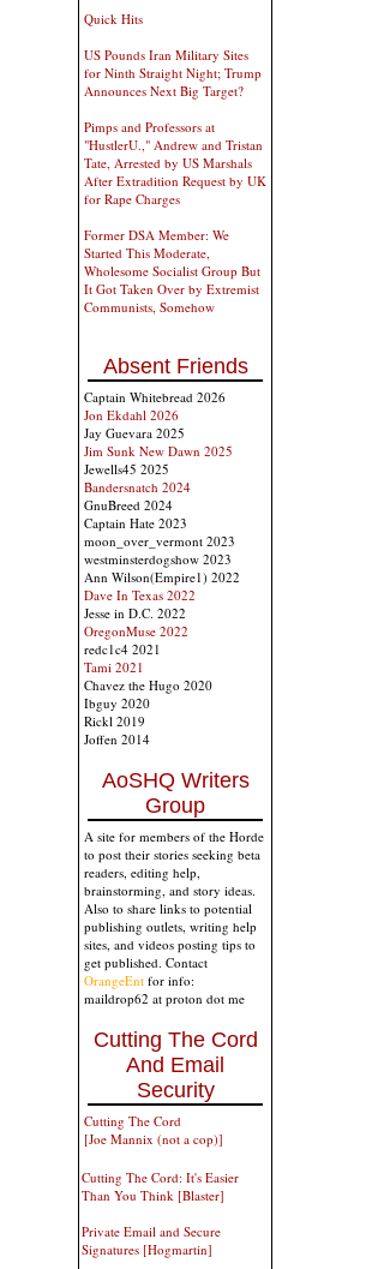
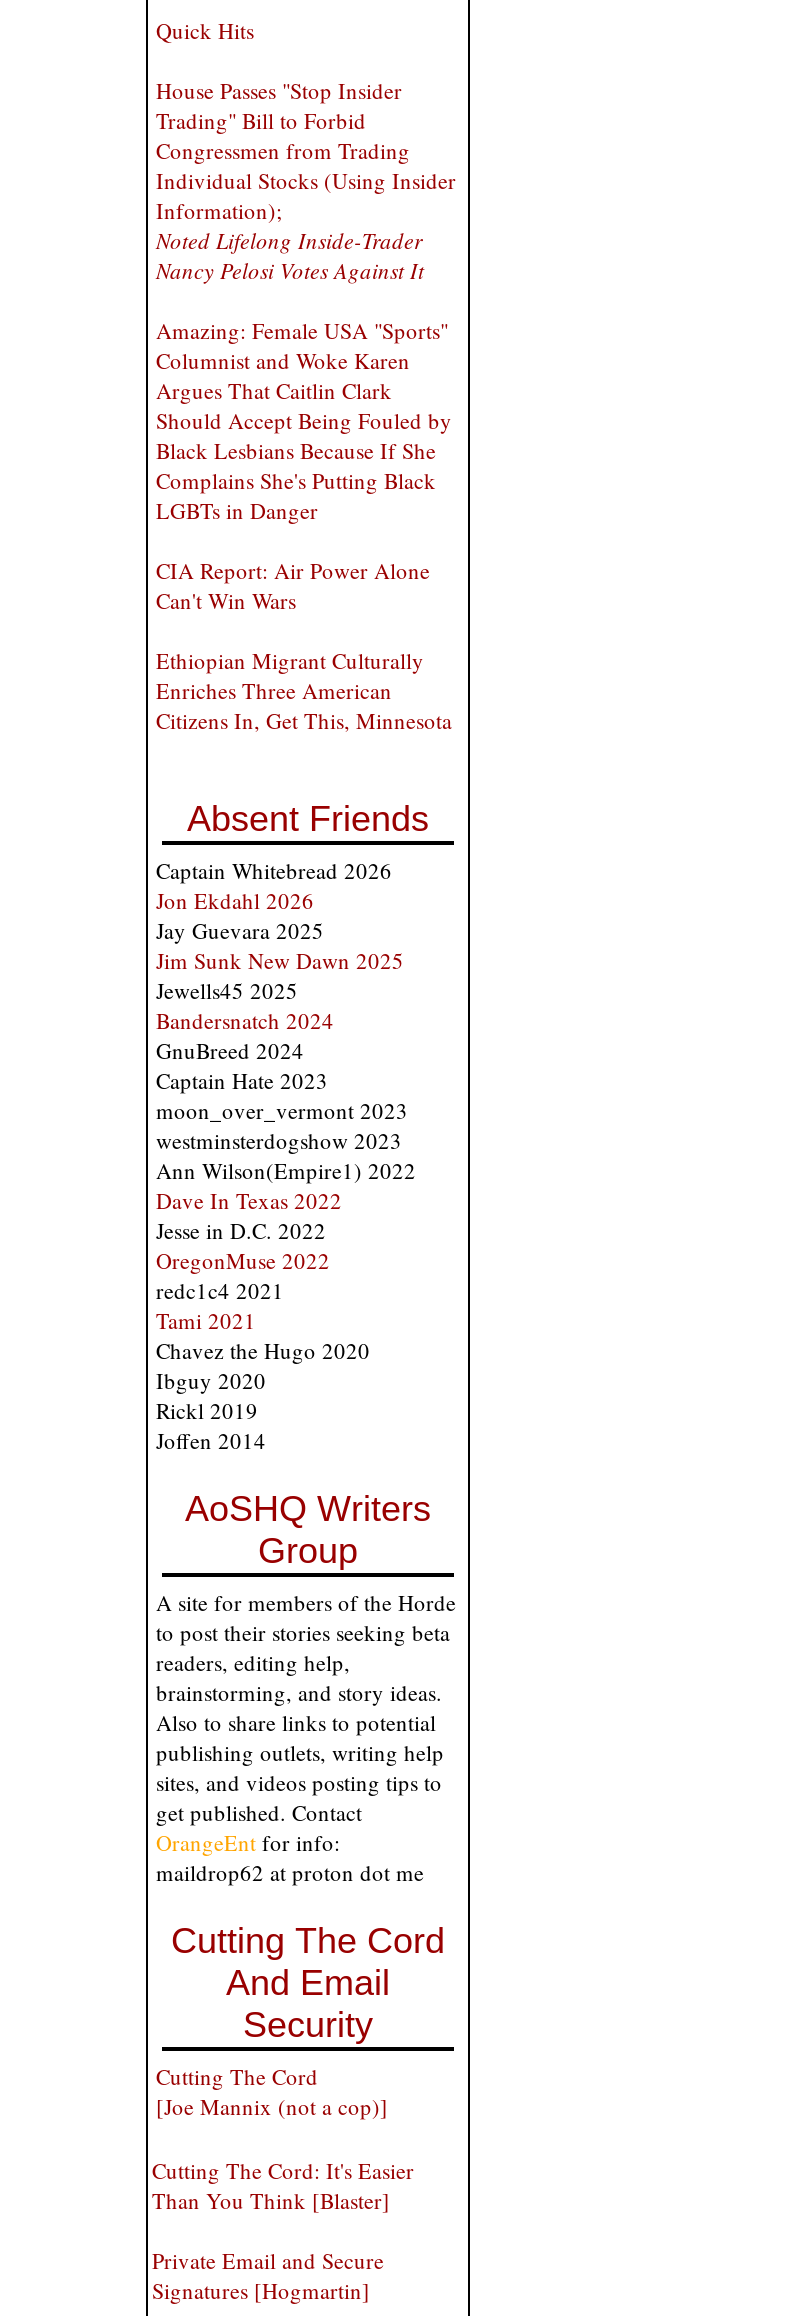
[84,46,266,316] US Pounds Iran Military Sites | for Ninth Straight Night; Trump | Announces Next Big Target? | Pimps and Professors at | "HustlerU.," Andrew and Tristan | Tate, Arrested by US Marshals | After Extradition Request by UK | for Rape Charges | Former DSA Member: We | Started This Moderate, | Wholesome Socialist Group But | It Got Taken Over by Extremist | Communists, Somehow -> [156,75,456,735] House Passes "Stop Insider | Trading" Bill to Forbid | Congressmen from Trading | Individual Stocks (Using Insider | Information); | Noted Lifelong Inside-Trader | Nancy Pelosi Votes Against It | Amazing: Female USA "Sports" | Columnist and Woke Karen | Argues That Caitlin Clark | Should Accept Being Fouled by | Black Lesbians Because If She | Complains She's Putting Black | LGBTs in Danger | CIA Report: Air Power Alone | Can't Win Wars | Ethiopian Migrant Culturally | Enriches Three American | Citizens In, Get This, Minnesota

